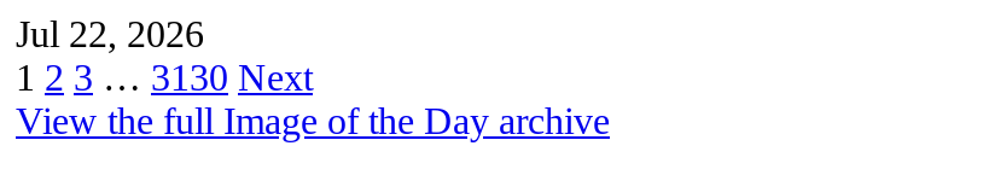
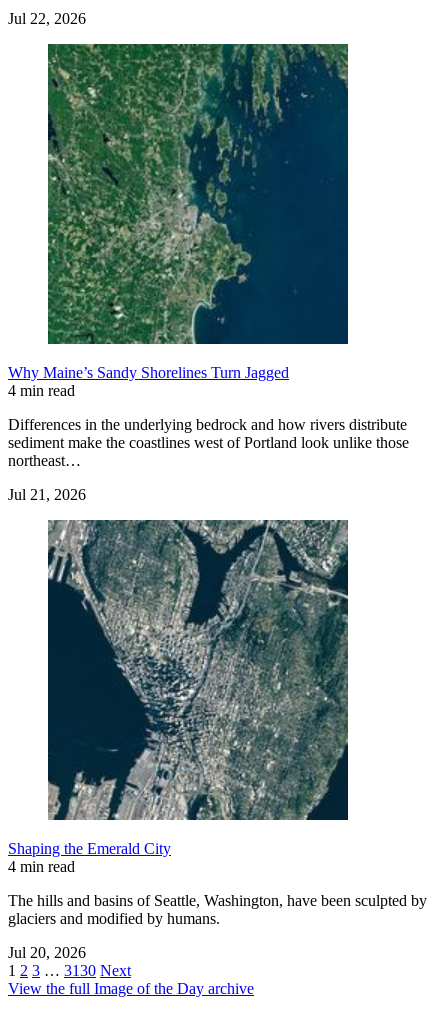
none -> [8,43,409,503] [image] | Why Maine’s Sandy Shorelines Turn Jagged | 4 min read | Differences in the underlying bedrock and how rivers distribute | sediment make the coastlines west of Portland look unlike those | northeast… | Jul 21, 2026
none -> [8,519,427,961] [image] | Shaping the Emerald City | 4 min read | The hills and basins of Seattle, Washington, have been sculpted by | glaciers and modified by humans. | Jul 20, 2026

